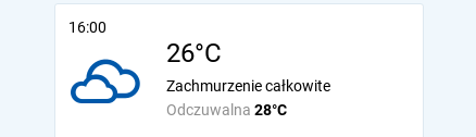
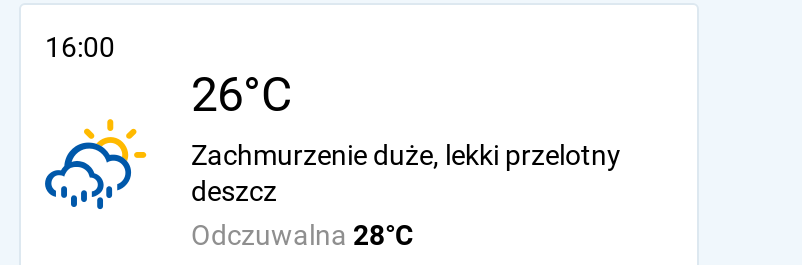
[70,58,330,104] [image] | Zachmurzenie całkowite -> [43,117,621,211] [image] | Zachmurzenie duże, lekki przelotny | deszcz

